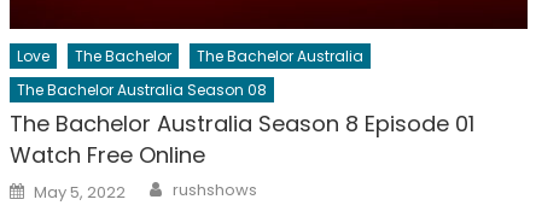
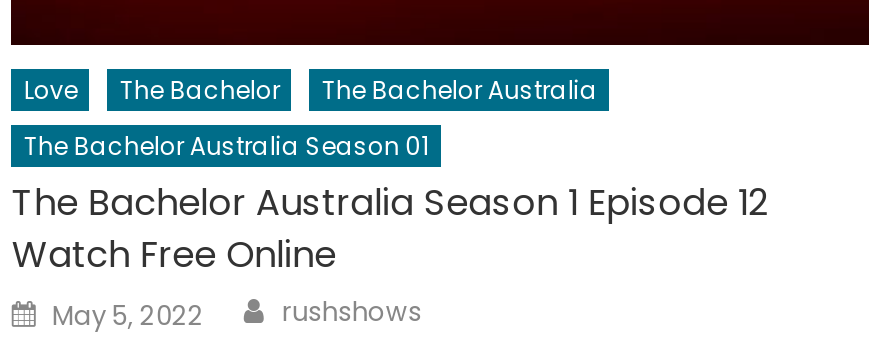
[17,79,267,100] The Bachelor Australia Season 08 -> [24,130,430,164] The Bachelor Australia Season 01
[10,108,475,138] The Bachelor Australia Season 8 Episode 01 -> [12,178,770,228] The Bachelor Australia Season 1 Episode 12

